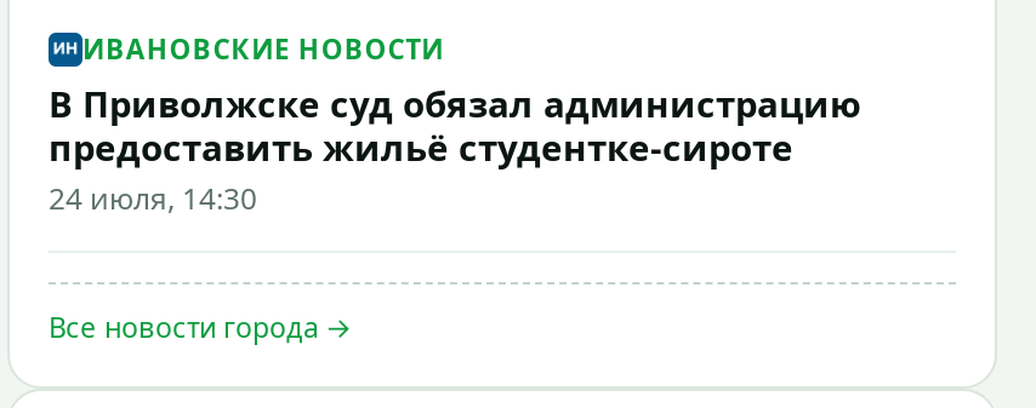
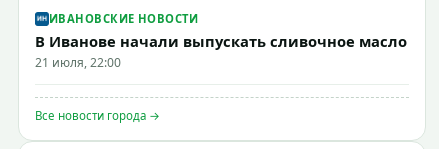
[49,78,861,218] В Приволжске суд обязал администрацию | предоставить жильё студентке-сироте | 24 июля, 14:30 -> [35,31,407,71] В Иванове начали выпускать сливочное масло | 21 июля, 22:00

